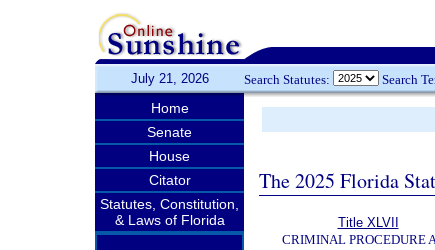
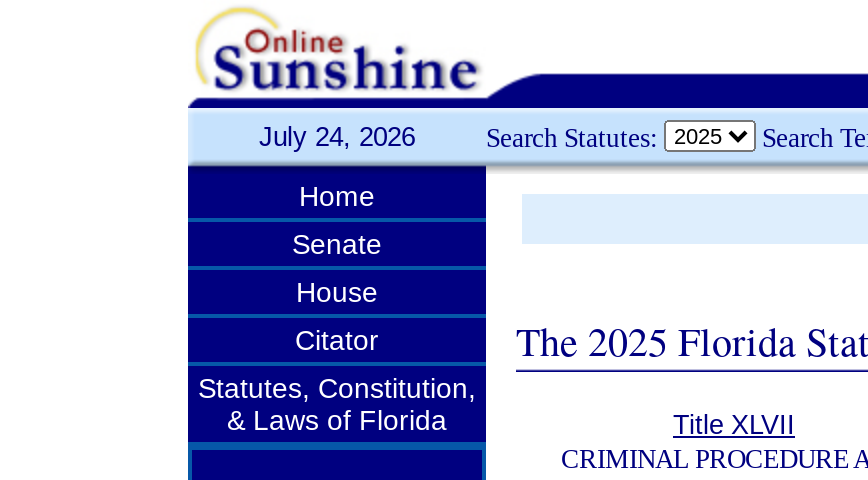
[130,71,208,86] July 21, 2026 -> [259,122,415,152] July 24, 2026

